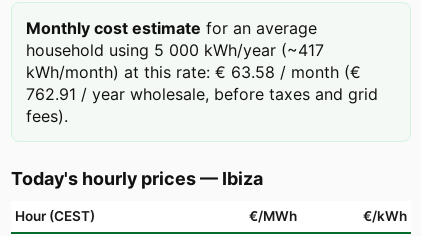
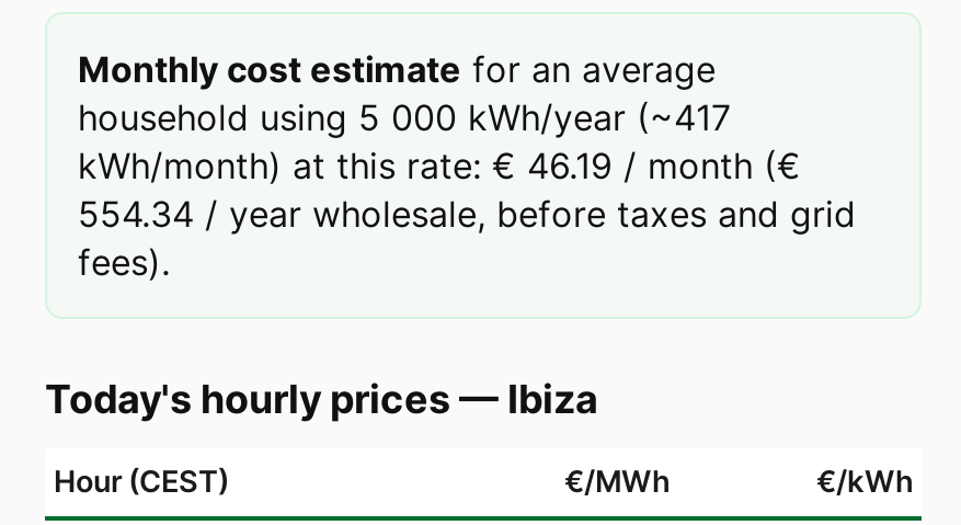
[26,62,361,82] kWh/month) at this rate: € 63.58 / month (€ -> [78,144,801,187] kWh/month) at this rate: € 46.19 / month (€
[26,84,378,104] 762.91 / year wholesale, before taxes and grid -> [78,192,856,236] 554.34 / year wholesale, before taxes and grid

